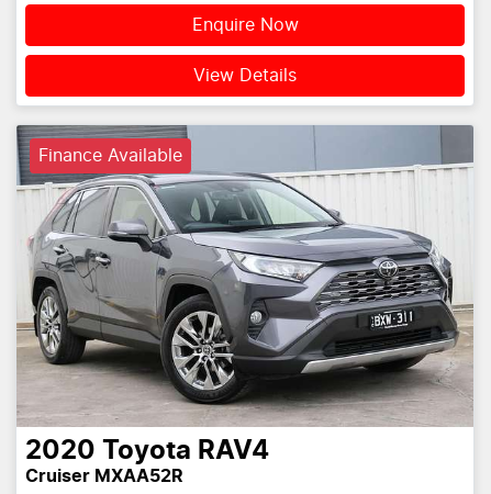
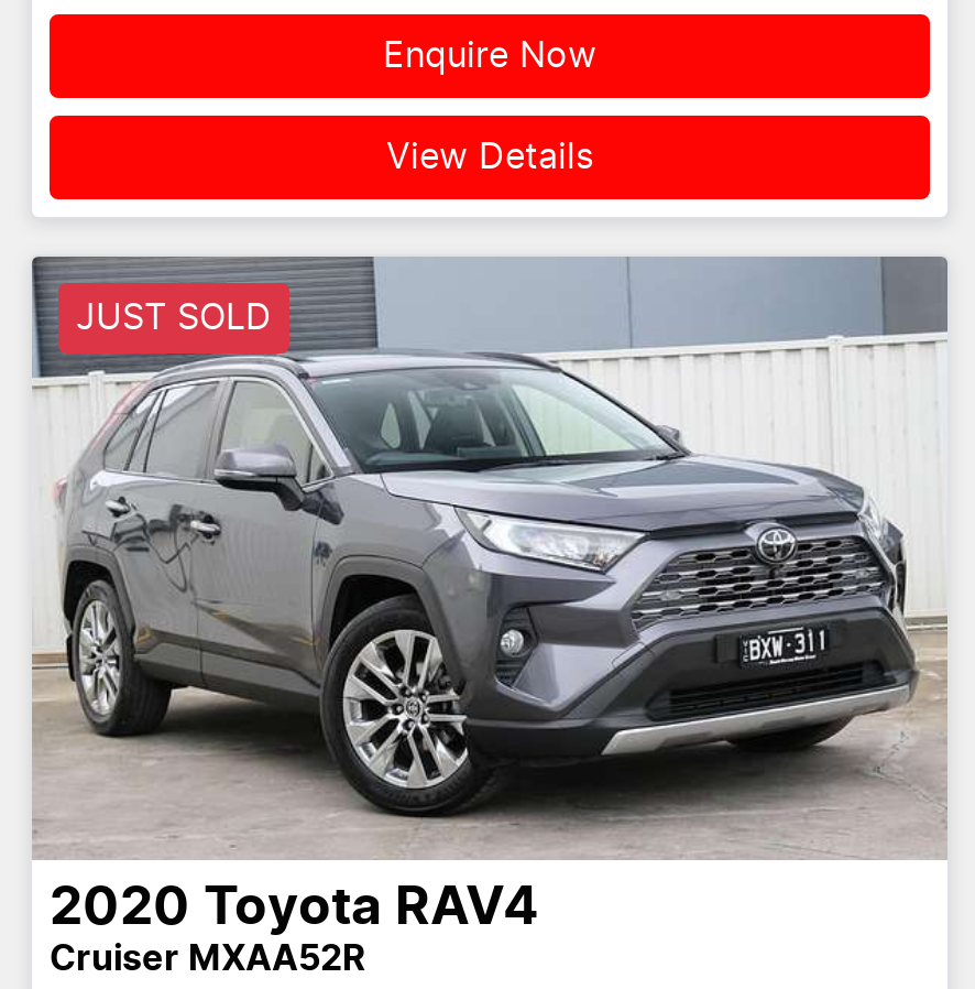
[38,147,182,165] Finance Available -> [76,300,272,335] JUST SOLD

